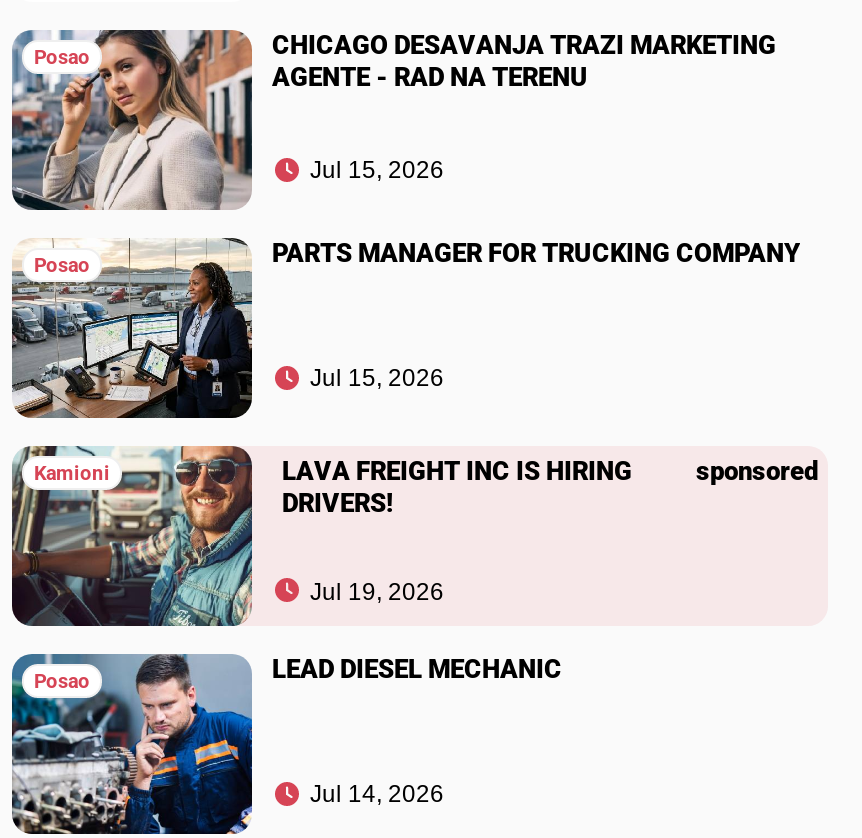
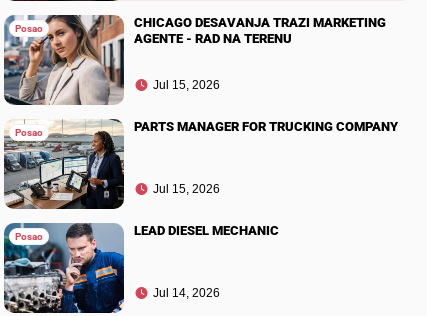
[12,446,632,628] [image] | Kamioni | LAVA FREIGHT INC IS HIRING | DRIVERS! -> none
[696,456,818,486] sponsored -> none
[310,577,444,605] Jul 19, 2026 -> none

